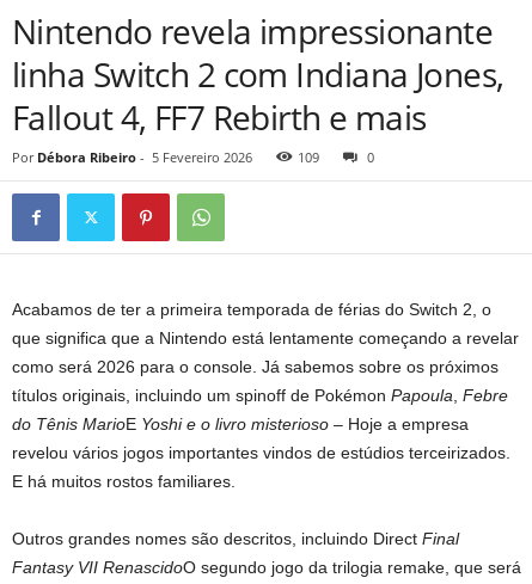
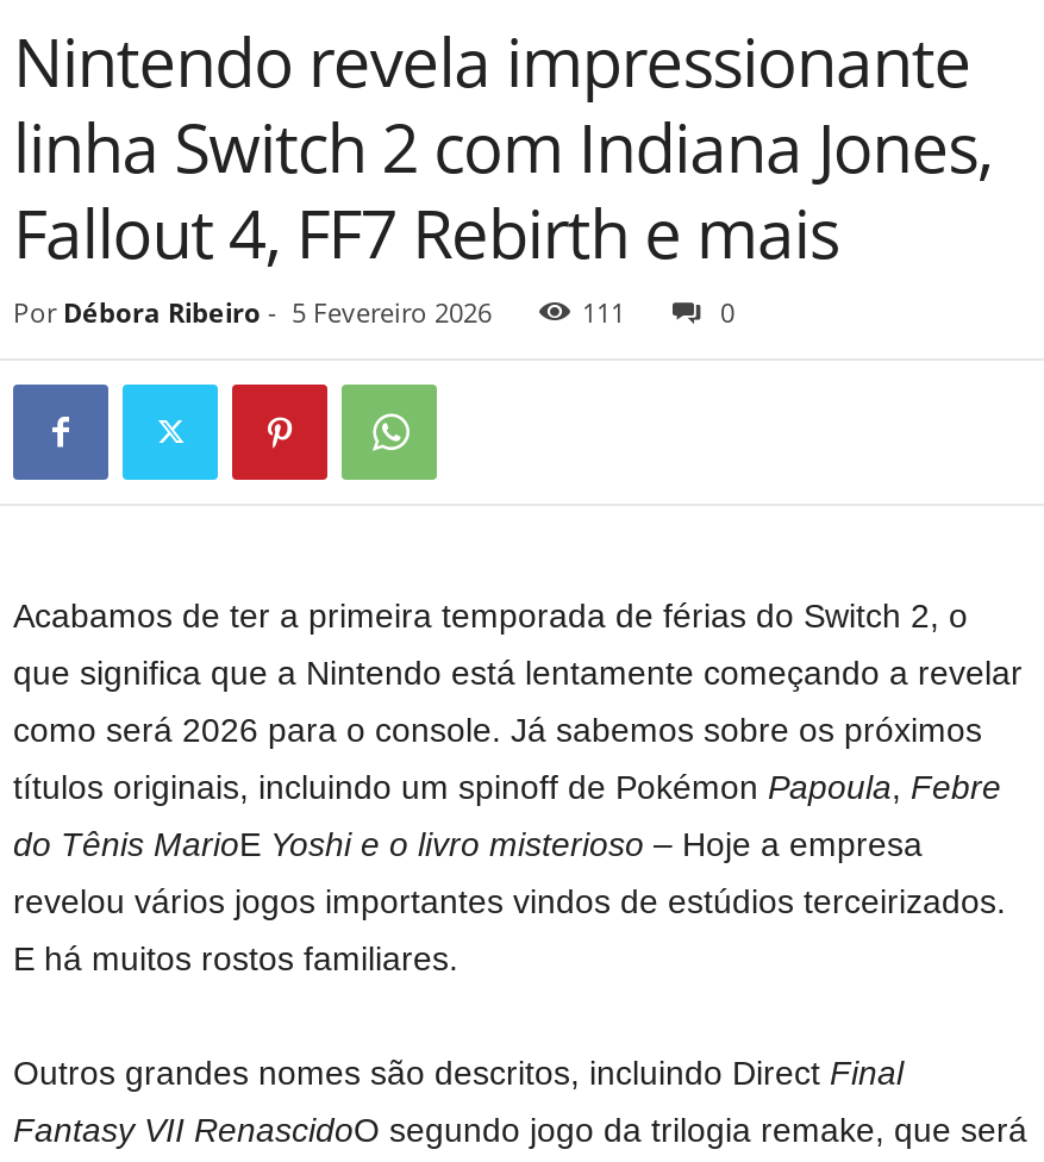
[298,148,319,166] 109 -> [582,294,625,330] 111

